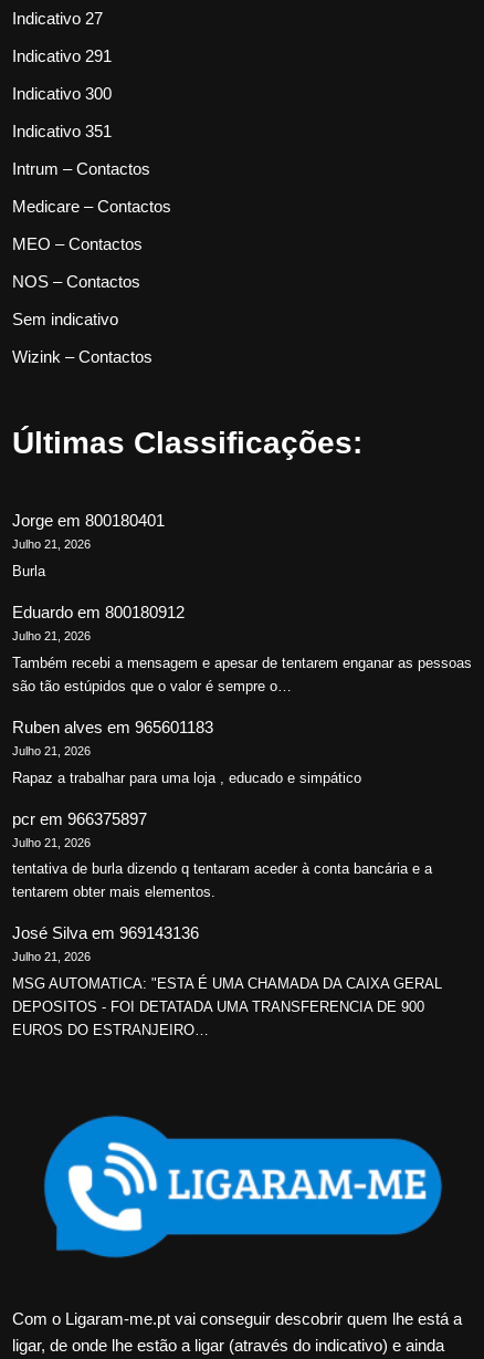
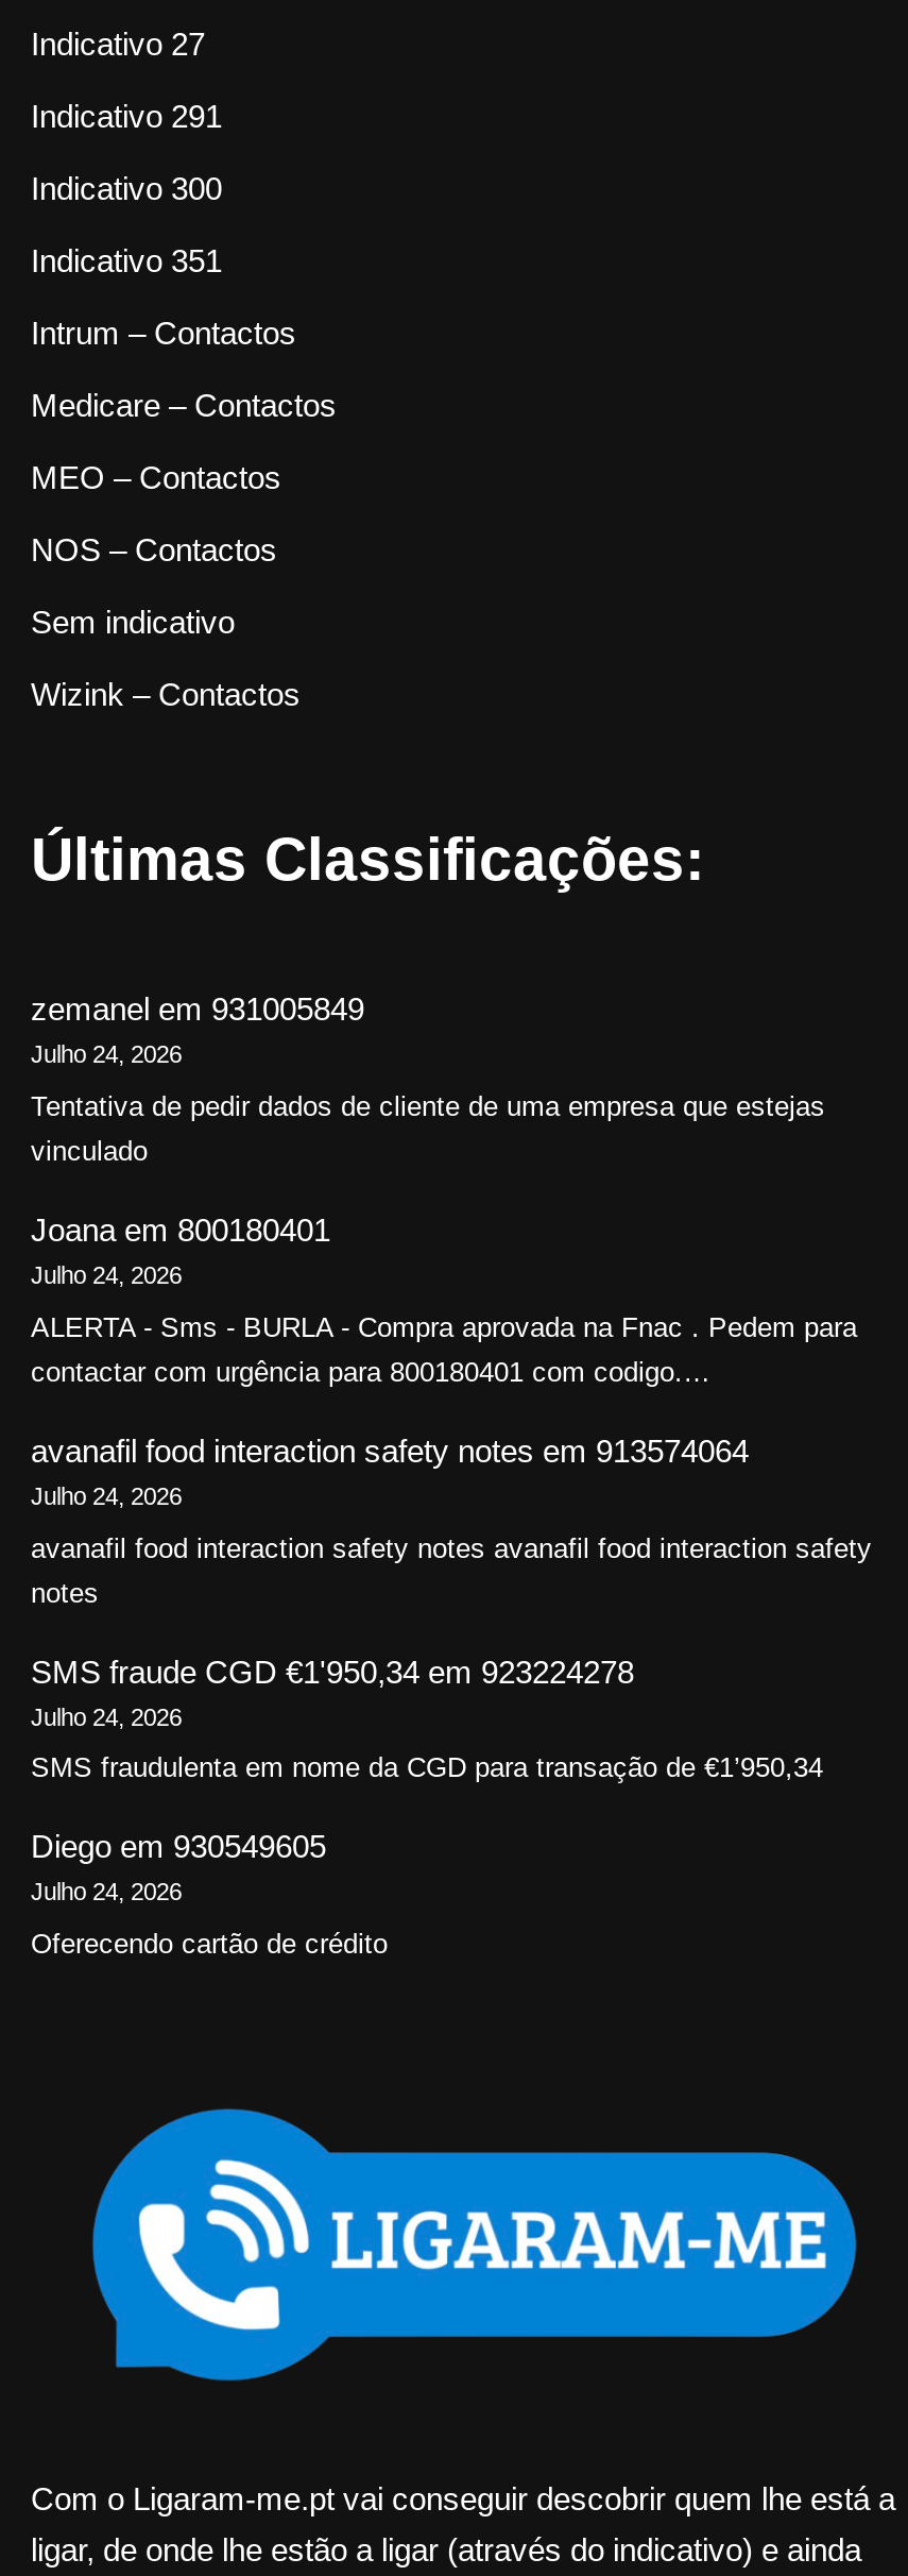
[12,511,165,551] Jorge em 800180401 | Julho 21, 2026 -> [31,991,364,1068] zemanel em 931005849 | Julho 24, 2026
[12,563,45,580] Burla -> [31,1091,825,1167] Tentativa de pedir dados de cliente de uma empresa que estejas | vinculado
[12,603,185,643] Eduardo em 800180912 | Julho 21, 2026 -> [31,1212,330,1288] Joana em 800180401 | Julho 24, 2026
[12,654,472,694] Também recebi a mensagem e apesar de tentarem enganar as pessoas | são tão estúpidos que o valor é sempre o… -> [31,1311,857,1387] ALERTA - Sms - BURLA - Compra aprovada na Fnac . Pedem para | contactar com urgência para 800180401 com codigo.…
[12,717,213,757] Ruben alves em 965601183 | Julho 21, 2026 -> [31,1432,749,1509] avanafil food interaction safety notes em 913574064 | Julho 24, 2026
[12,769,361,786] Rapaz a trabalhar para uma loja , educado e simpático -> [31,1532,872,1608] avanafil food interaction safety notes avanafil food interaction safety | notes
[12,809,147,849] pcr em 966375897 | Julho 21, 2026 -> [31,1653,634,1729] SMS fraude CGD €1'950,34 em 923224278 | Julho 24, 2026
[12,861,432,900] tentativa de burla dizendo q tentaram aceder à conta bancária e a | tentarem obter mais elementos. -> [31,1752,823,1784] SMS fraudulenta em nome da CGD para transação de €1’950,34
[12,924,199,963] José Silva em 969143136 | Julho 21, 2026 -> [31,1828,326,1905] Diego em 930549605 | Julho 24, 2026
[12,975,442,1038] MSG AUTOMATICA: "ESTA É UMA CHAMADA DA CAIXA GERAL | DEPOSITOS - FOI DETATADA UMA TRANSFERENCIA DE 900 | EUROS DO ESTRANJEIRO… -> [31,1928,388,1960] Oferecendo cartão de crédito

